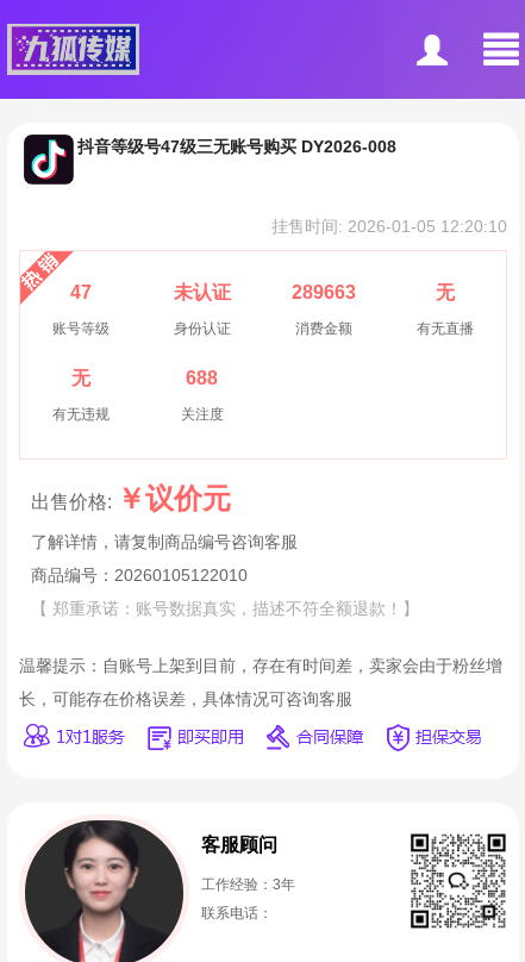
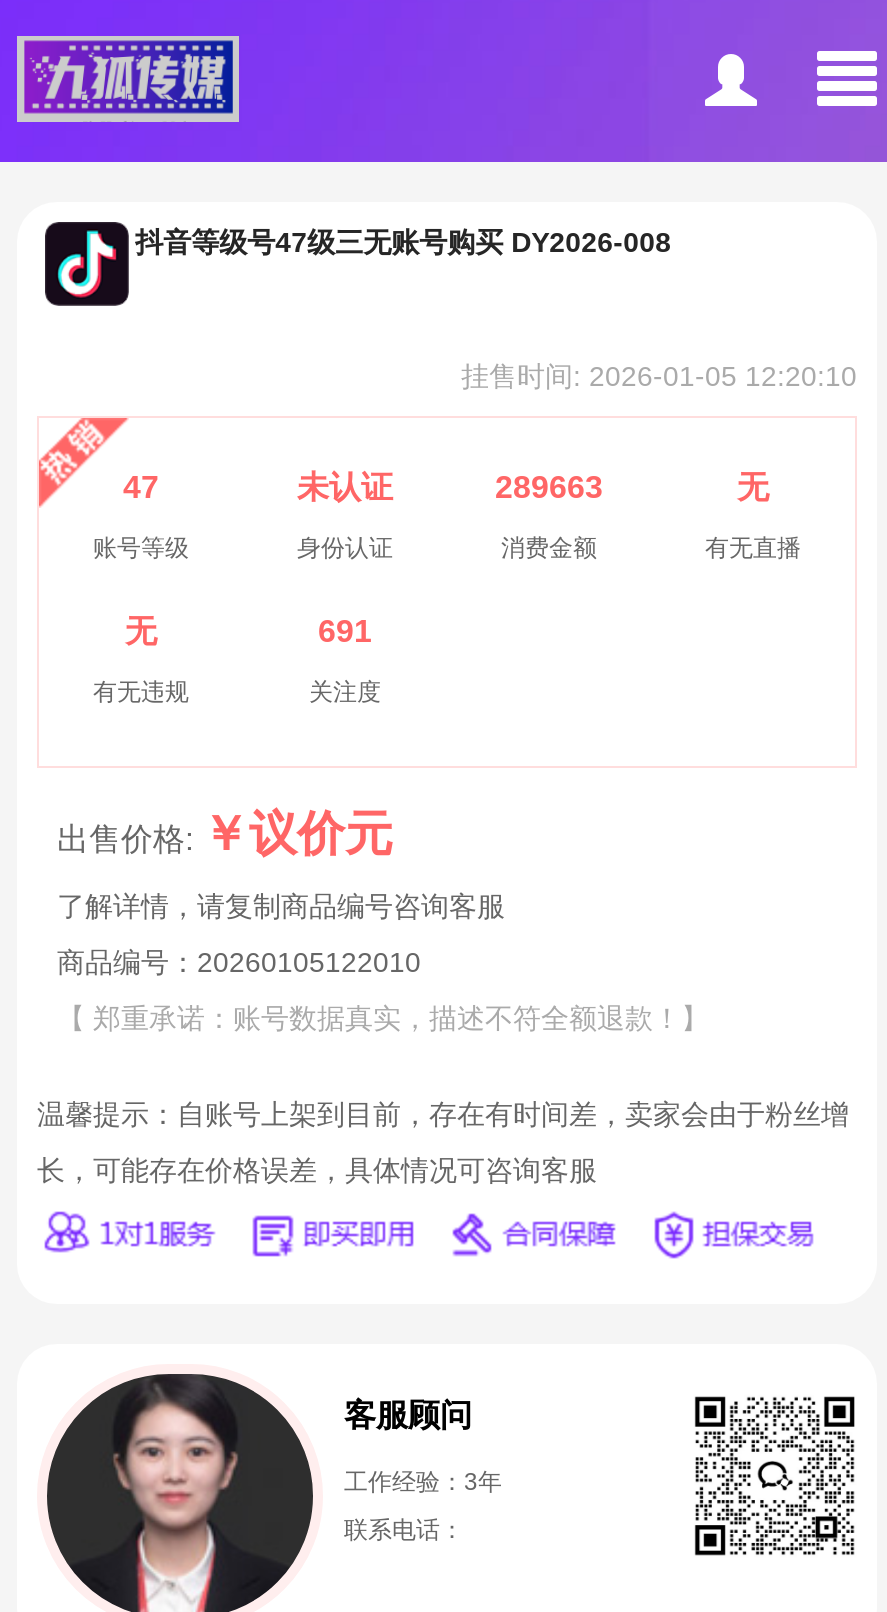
[186,368,218,388] 688 -> [318,614,372,648] 691

